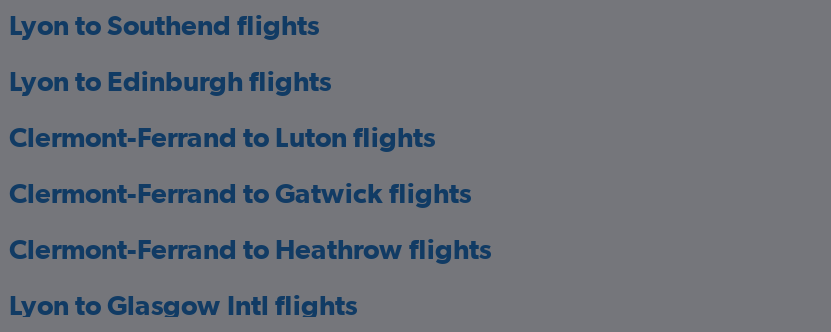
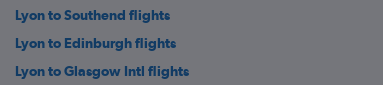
[9,121,491,265] Clermont-Ferrand to Luton flights | Clermont-Ferrand to Gatwick flights | Clermont-Ferrand to Heathrow flights -> none

